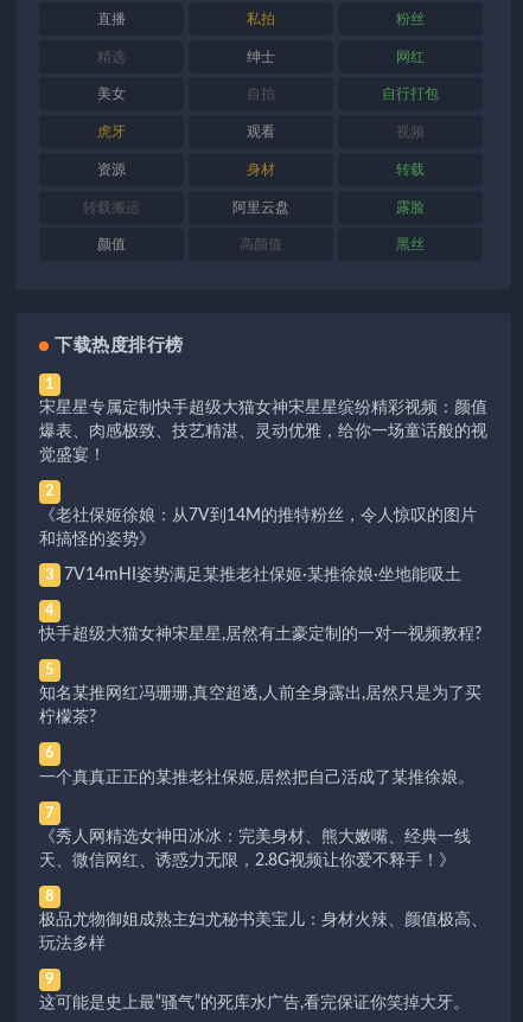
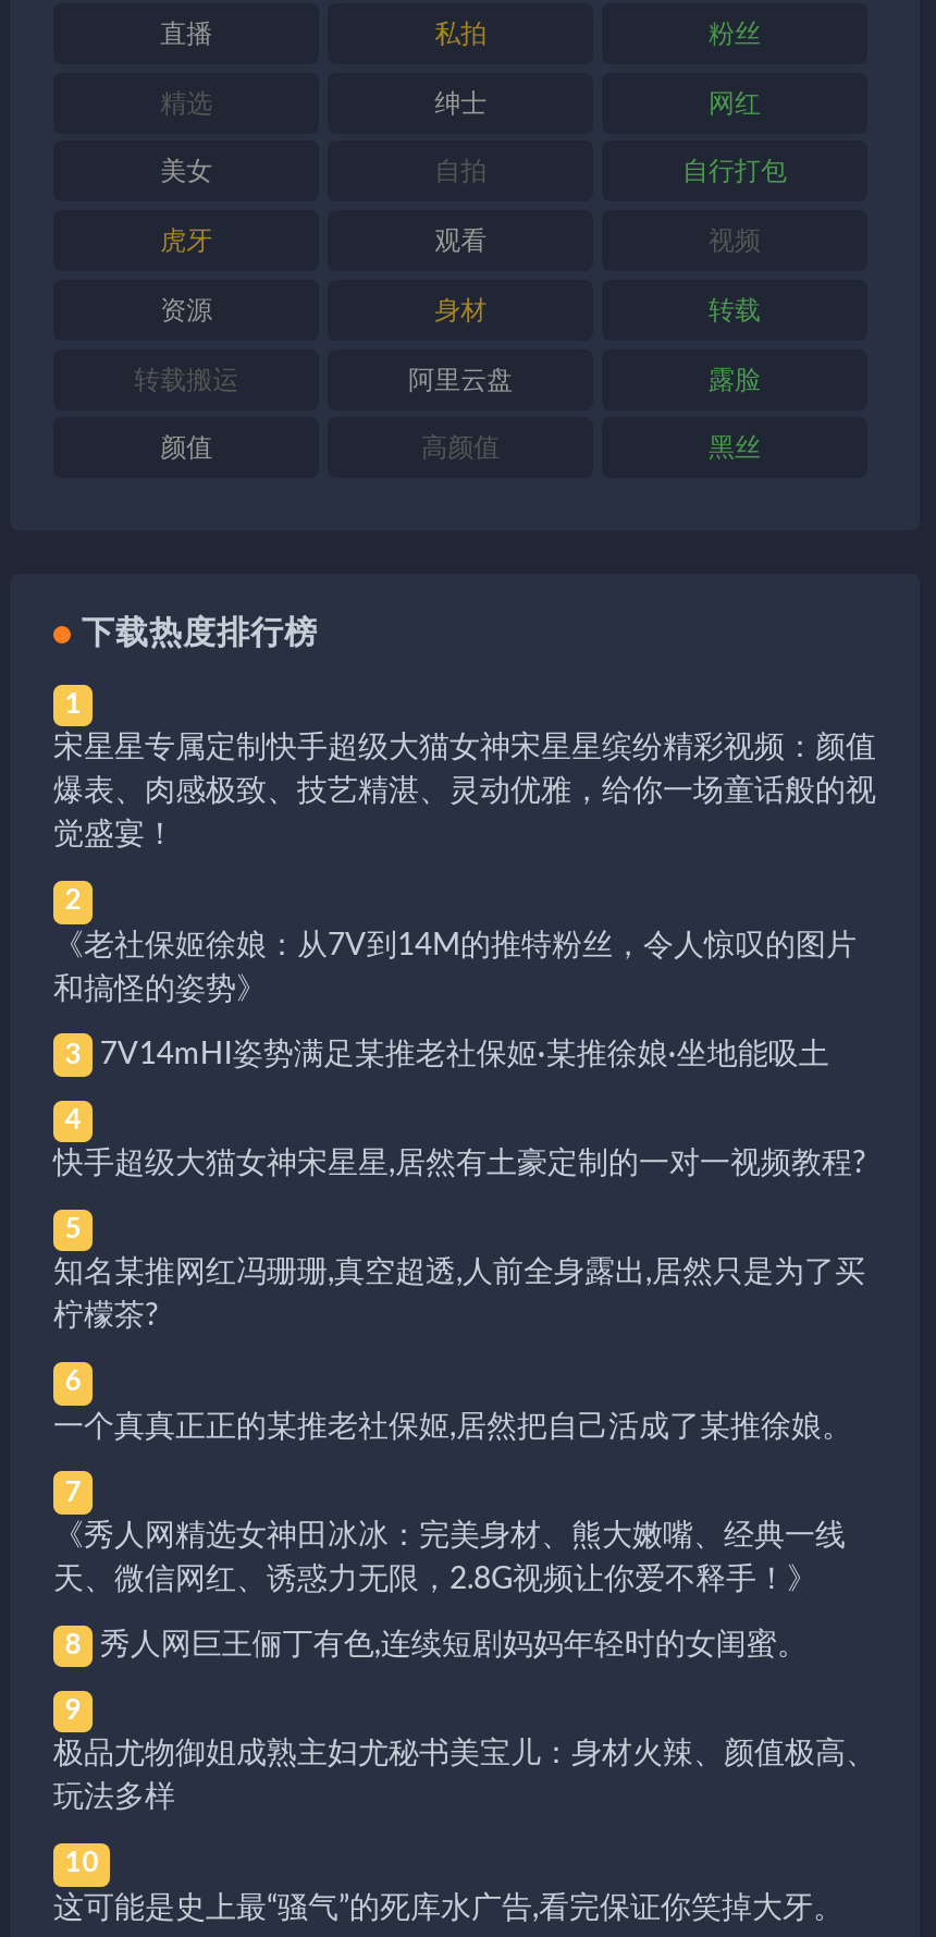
none -> [65,1630,807,1726] 秀人网巨王俪丁有色,连续短剧妈妈年轻时的女闺蜜。 | 9
[45,972,55,988] 9 -> [65,1851,99,1879] 10

